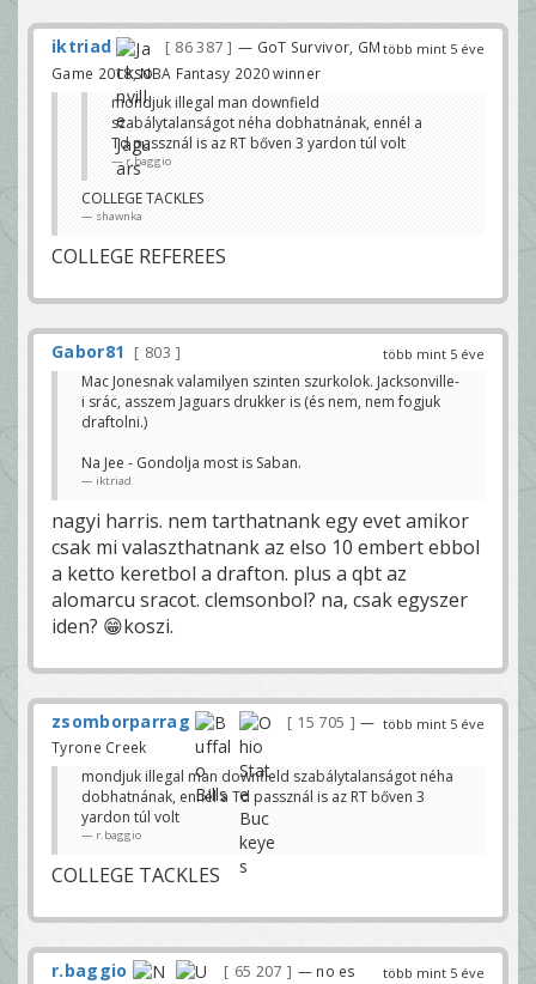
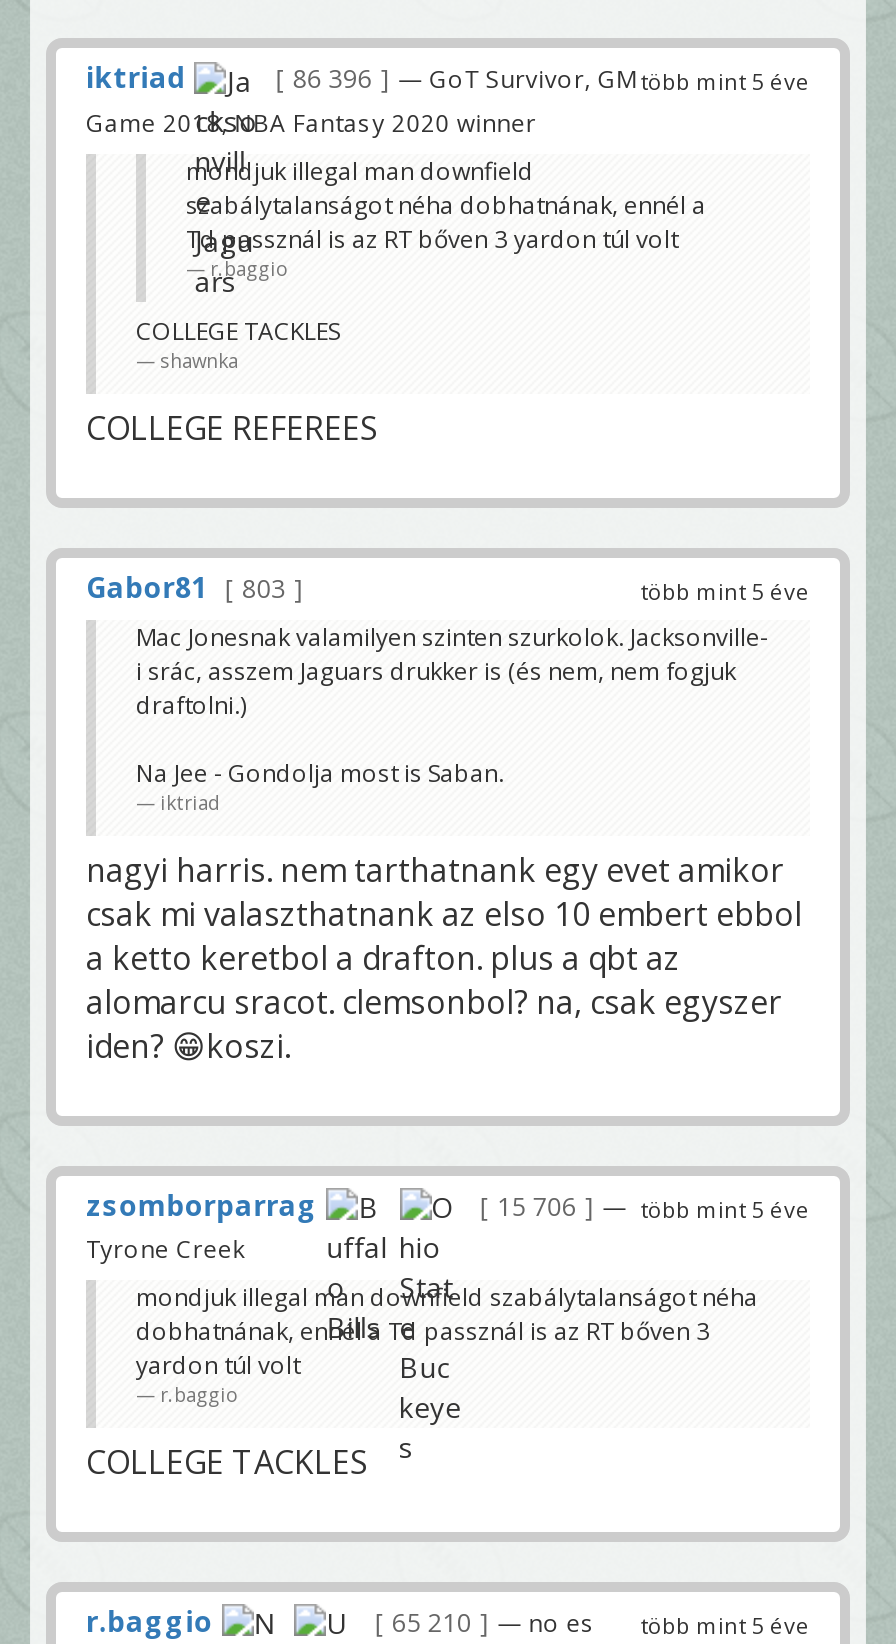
[171,38,485,58] 86 387 — GoT Survivor, GM több mint 5 éve -> [286,63,810,97] 86 396 — GoT Survivor, GM több mint 5 éve
[293,712,349,732] 15 705 -> [490,1189,583,1223] 15 706
[231,961,485,981] 65 207 — no es több mint 5 éve -> [385,1606,810,1640] 65 210 — no es több mint 5 éve

